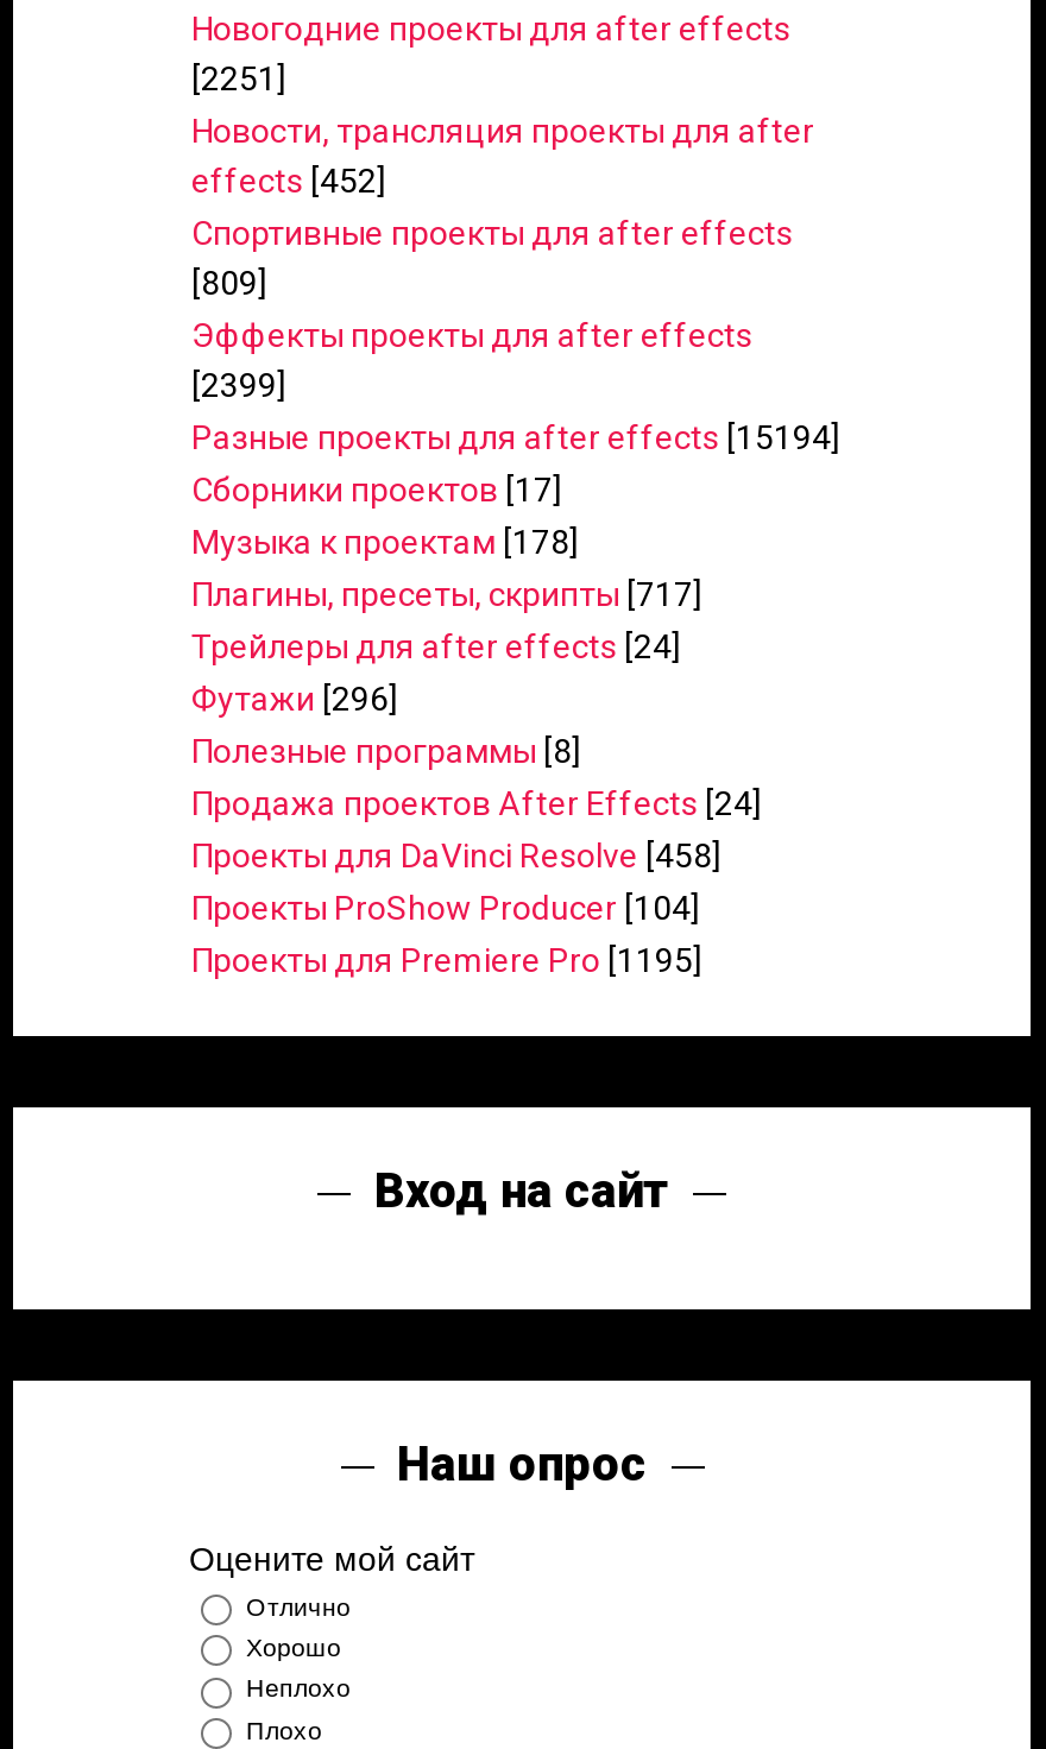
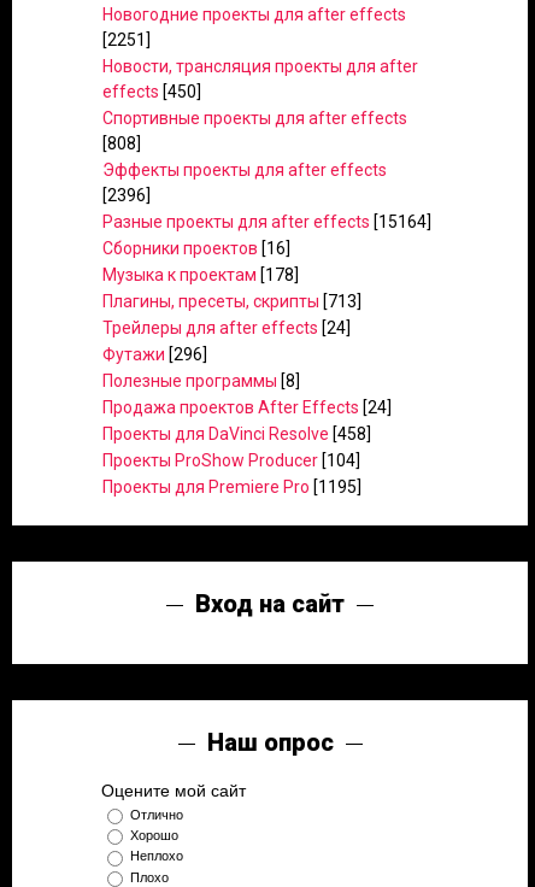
[191,162,386,200] effects [452] -> [102,82,201,101] effects [450]
[191,264,267,302] [809] -> [102,134,141,153] [808]
[191,366,286,404] [2399] -> [102,186,151,205] [2396]
[191,418,840,456] Разные проекты для after effects [15194] -> [102,212,431,231] Разные проекты для after effects [15164]
[191,471,562,509] Сборники проектов [17] -> [102,239,290,258] Сборники проектов [16]
[191,575,702,613] Плагины, пресеты, скрипты [717] -> [102,292,361,311] Плагины, пресеты, скрипты [713]

